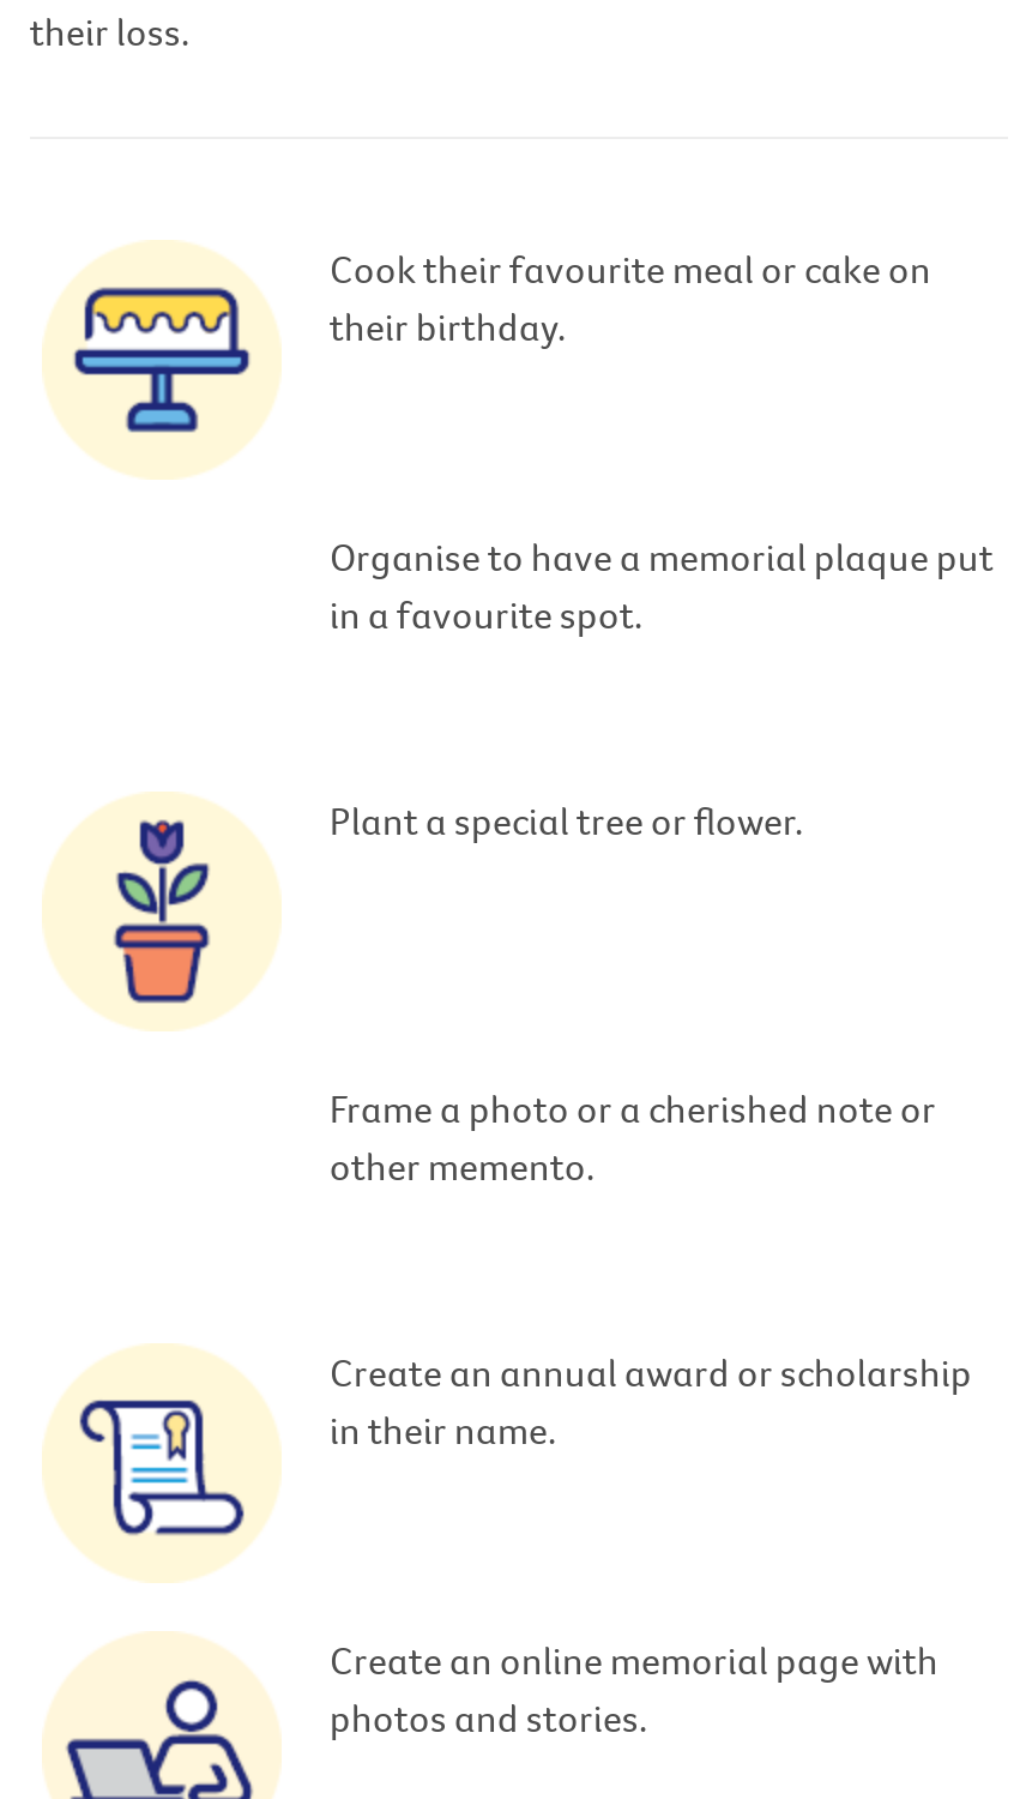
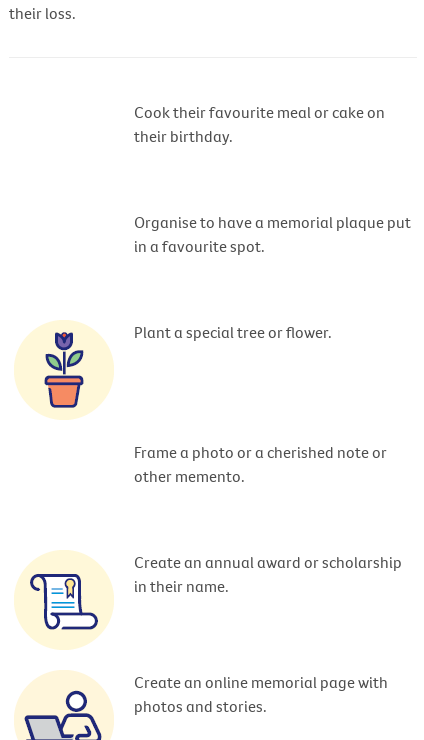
[42,240,282,480] [image] -> none

